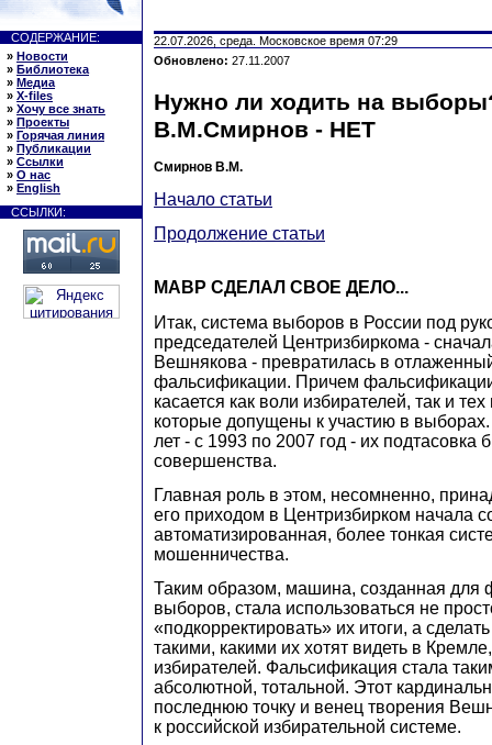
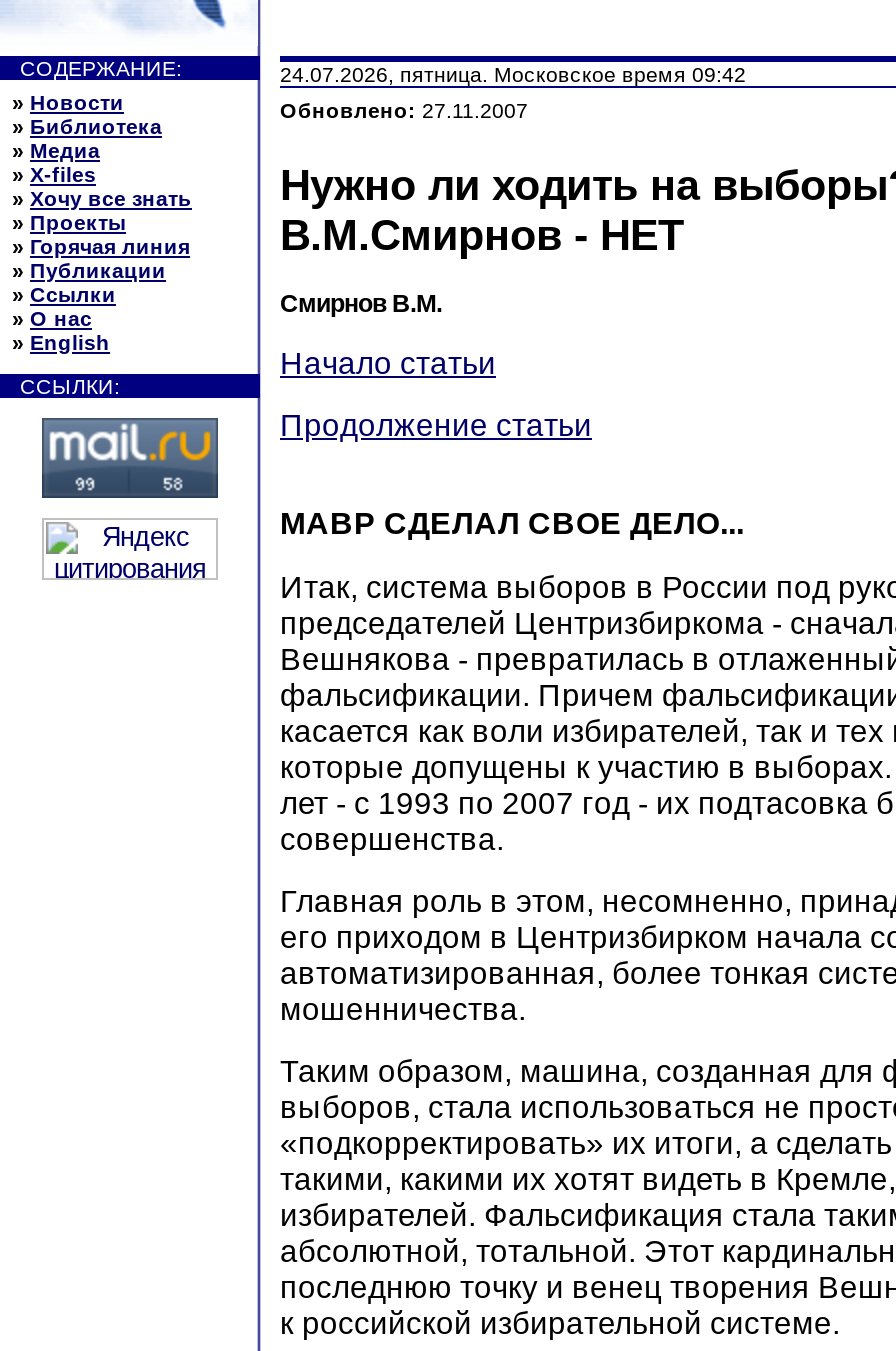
[154,34,398,47] 22.07.2026, среда. Московское время 07:29 -> [280,62,746,86] 24.07.2026, пятница. Московское время 09:42

